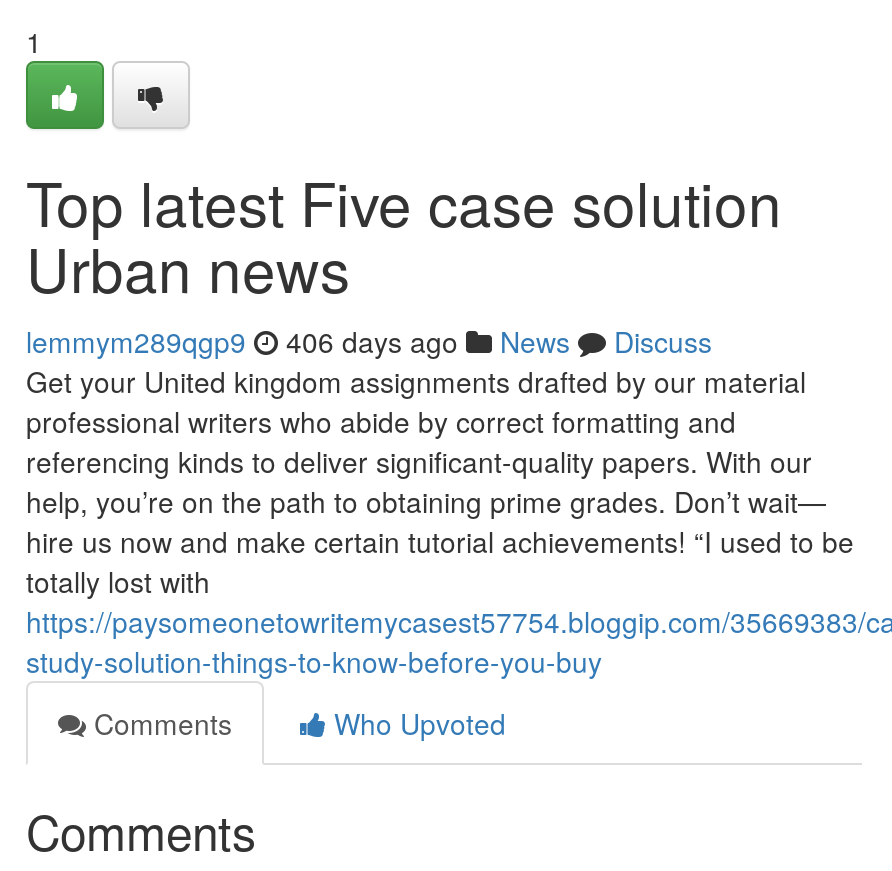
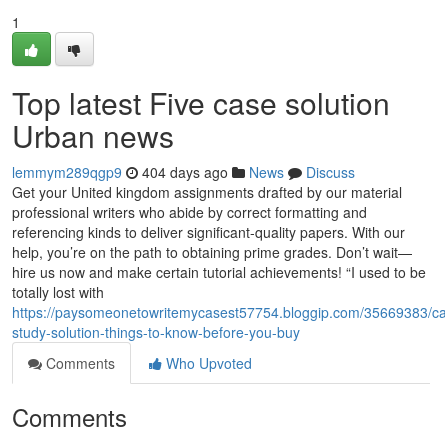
[26,321,712,361] lemmym289qgp9 406 days ago News Discuss -> [12,162,355,182] lemmym289qgp9 404 days ago News Discuss

